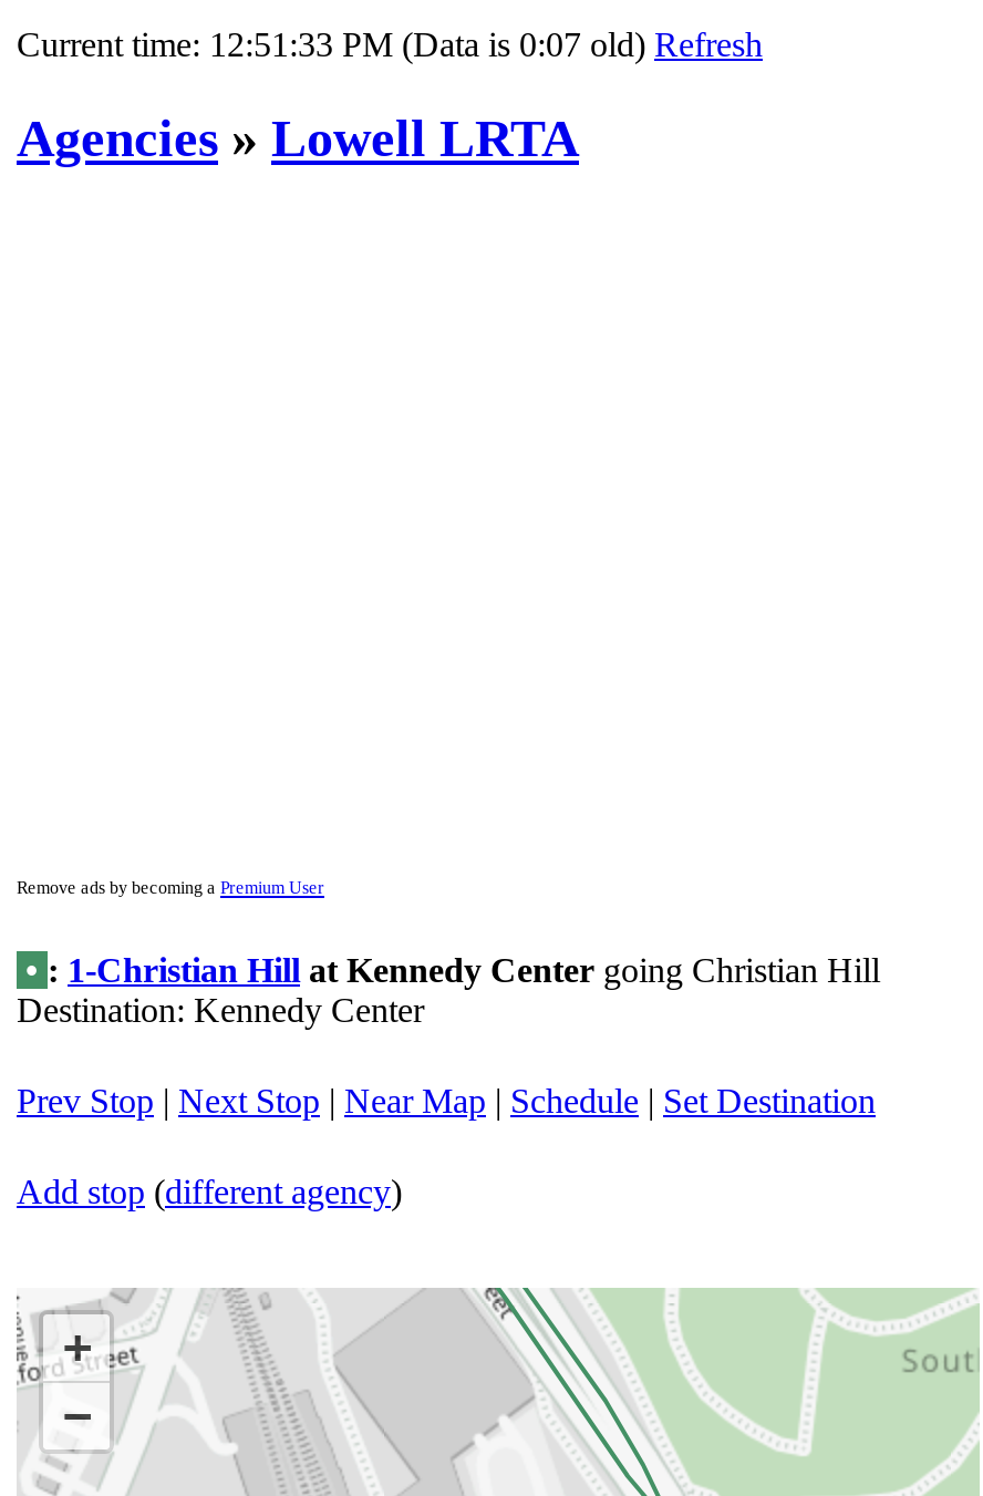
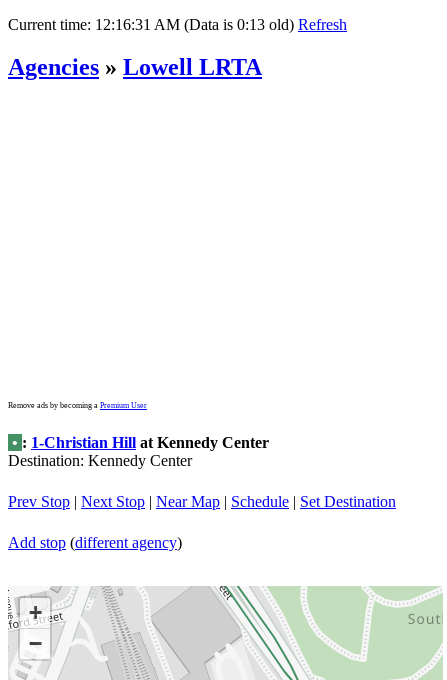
[17,25,763,63] Current time: 12:51:33 PM (Data is 0:07 old) Refresh -> [8,16,347,33] Current time: 12:16:31 AM (Data is 0:13 old) Refresh
[17,951,880,988] •: 1-Christian Hill at Kennedy Center going Christian Hill -> [8,434,269,451] •: 1-Christian Hill at Kennedy Center

